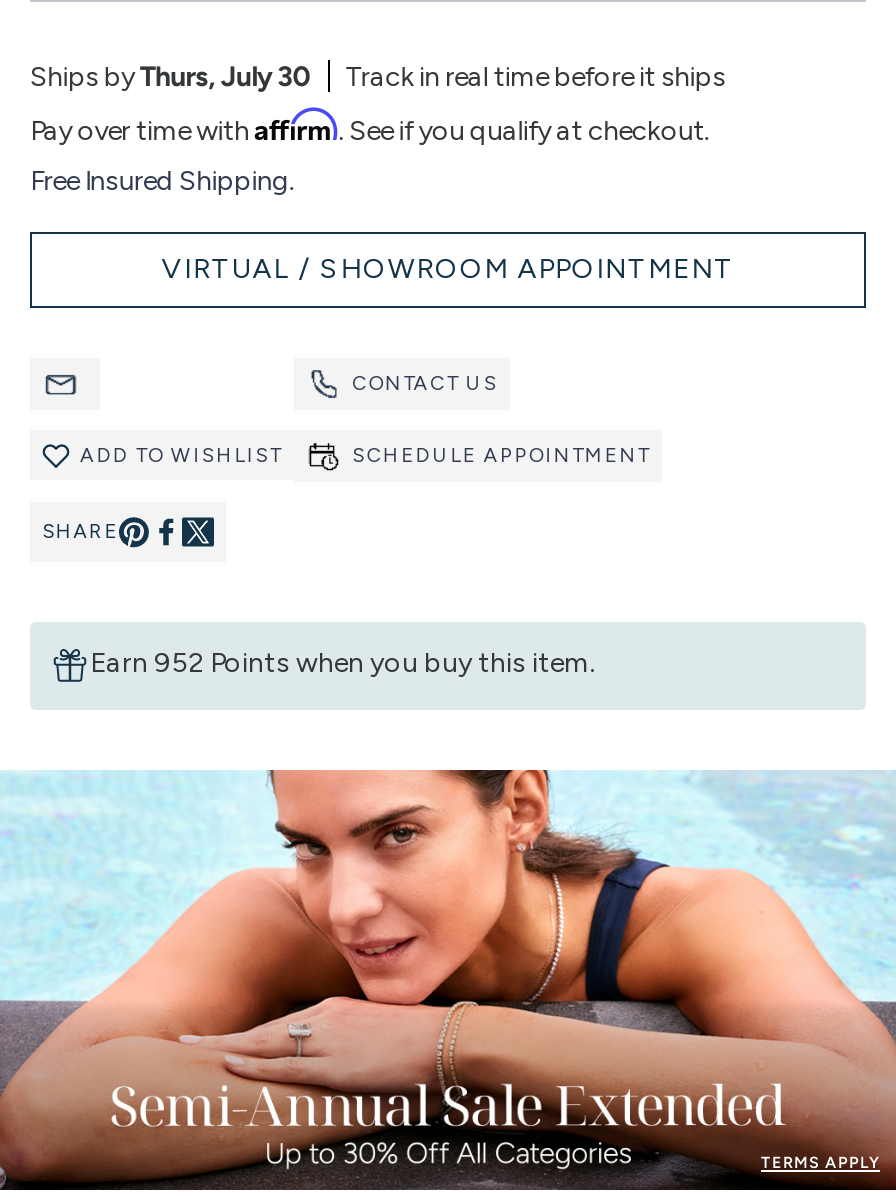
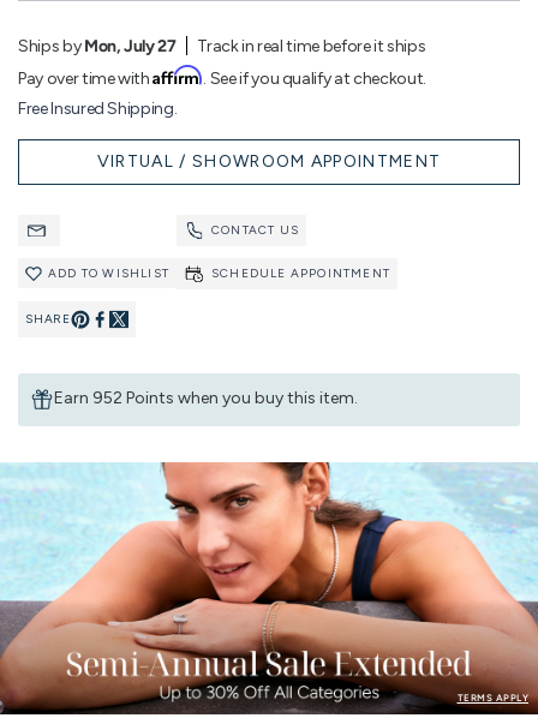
[30,60,310,94] Ships byThurs, July 30 -> [18,36,176,57] Ships byMon, July 27

